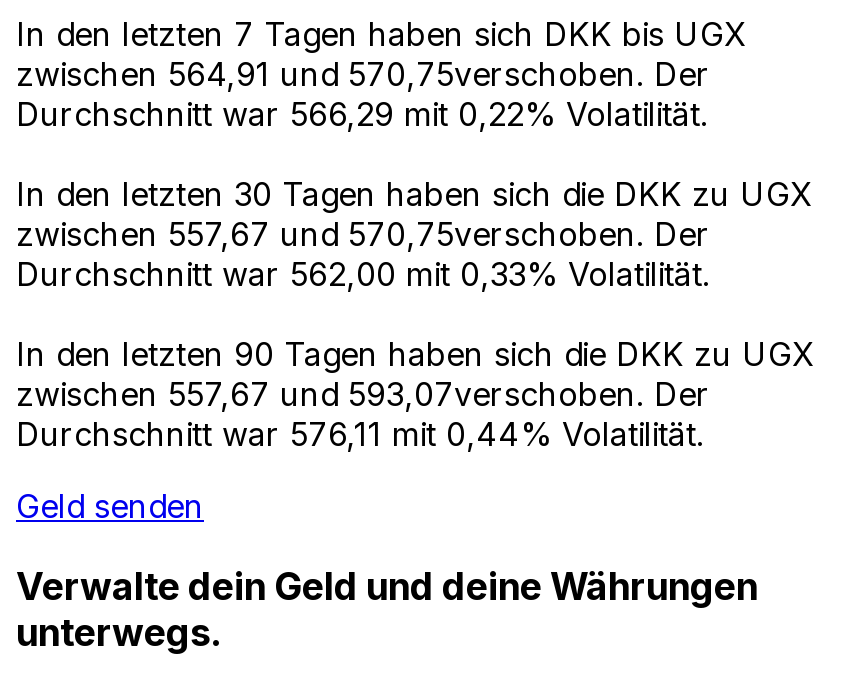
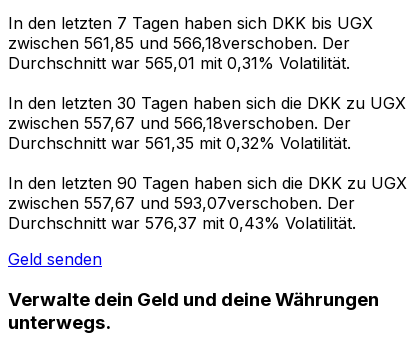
[16,54,710,94] zwischen 564,91 und 570,75verschoben. Der -> [8,33,350,53] zwischen 561,85 und 566,18verschoben. Der
[16,94,708,134] Durchschnitt war 566,29 mit 0,22% Volatilität. -> [8,53,350,73] Durchschnitt war 565,01 mit 0,31% Volatilität.
[16,214,710,254] zwischen 557,67 und 570,75verschoben. Der -> [8,113,351,133] zwischen 557,67 und 566,18verschoben. Der
[16,254,710,294] Durchschnitt war 562,00 mit 0,33% Volatilität. -> [8,133,351,153] Durchschnitt war 561,35 mit 0,32% Volatilität.
[16,414,704,454] Durchschnitt war 576,11 mit 0,44% Volatilität. -> [8,213,356,233] Durchschnitt war 576,37 mit 0,43% Volatilität.

